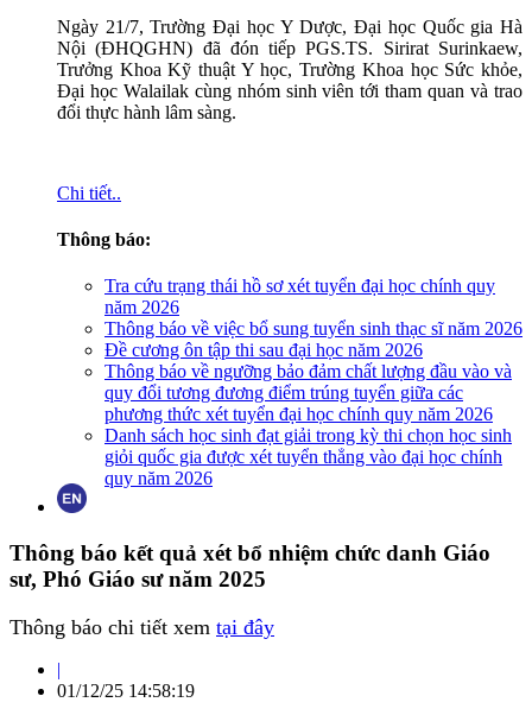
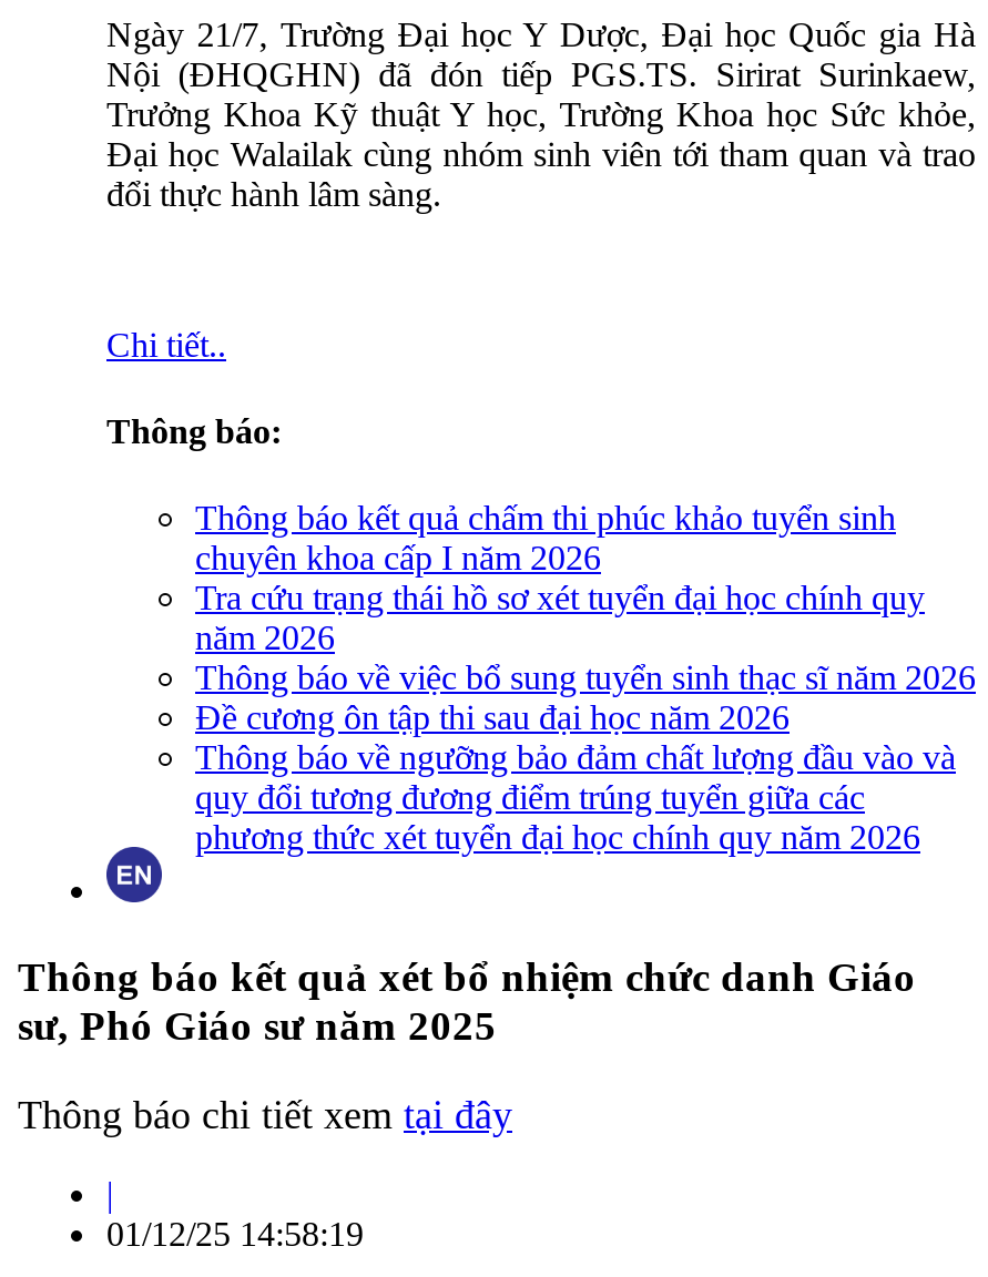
none -> [195,500,896,577] Thông báo kết quả chấm thi phúc khảo tuyển sinh | chuyên khoa cấp I năm 2026
moved [104,276,522,424] -> [195,580,976,857]: Tra cứu trạng thái hồ sơ xét tuyển đại học chính quy | năm 2026 | Thông báo về việc bổ sung tuyển sinh thạc sĩ năm 2026 | Đề cương ôn tập thi sau đại học năm 2026 | Thông báo về ngưỡng bảo đảm chất lượng đầu vào và | quy đổi tương đương điểm trúng tuyển giữa các | phương thức xét tuyển đại học chính quy năm 2026
[104,426,512,489] Danh sách học sinh đạt giải trong kỳ thi chọn học sinh | giỏi quốc gia được xét tuyển thẳng vào đại học chính | quy năm 2026 -> none

